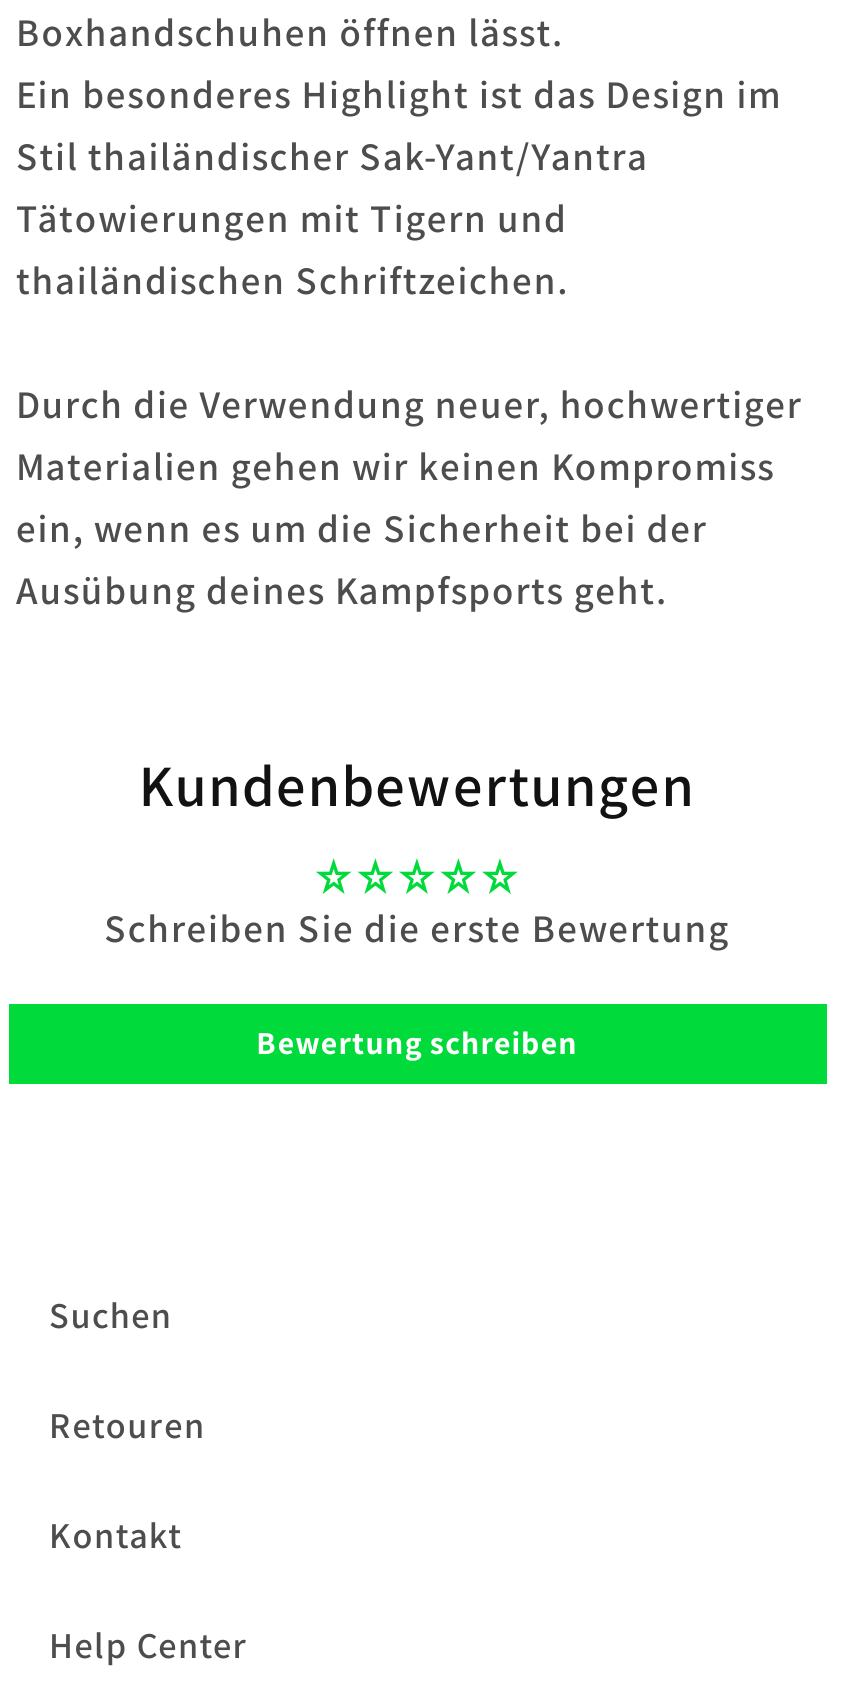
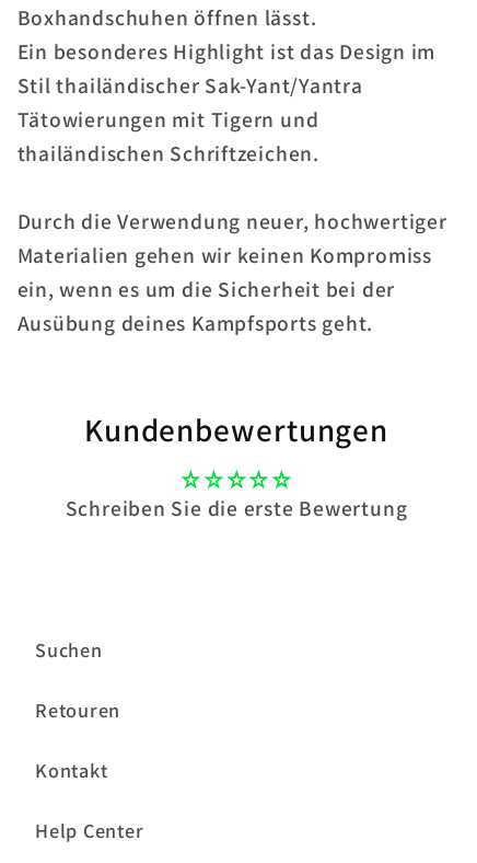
[256,1022,578,1064] Bewertung schreiben -> none

